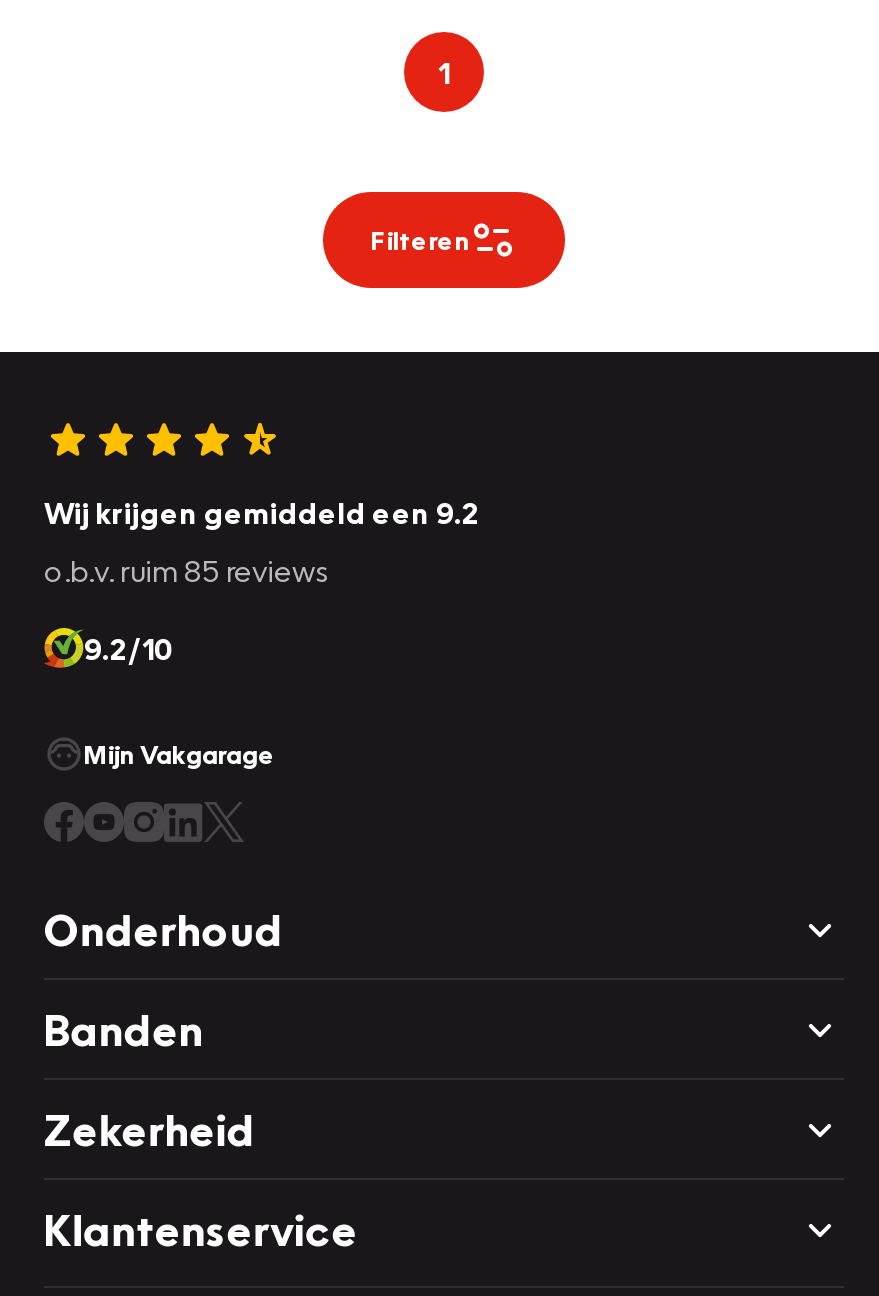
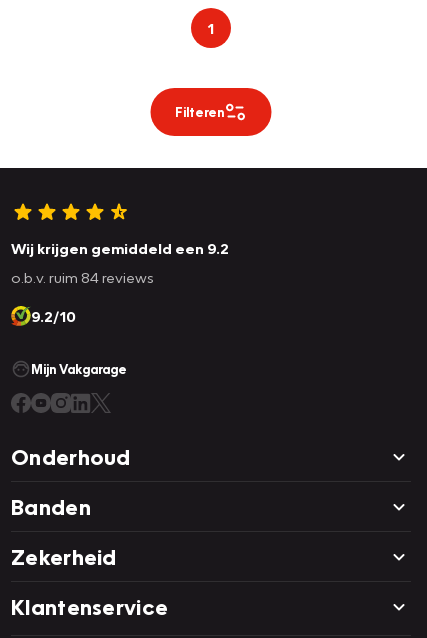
[44,553,330,589] o.b.v. ruim 85 reviews -> [11,268,154,286] o.b.v. ruim 84 reviews

